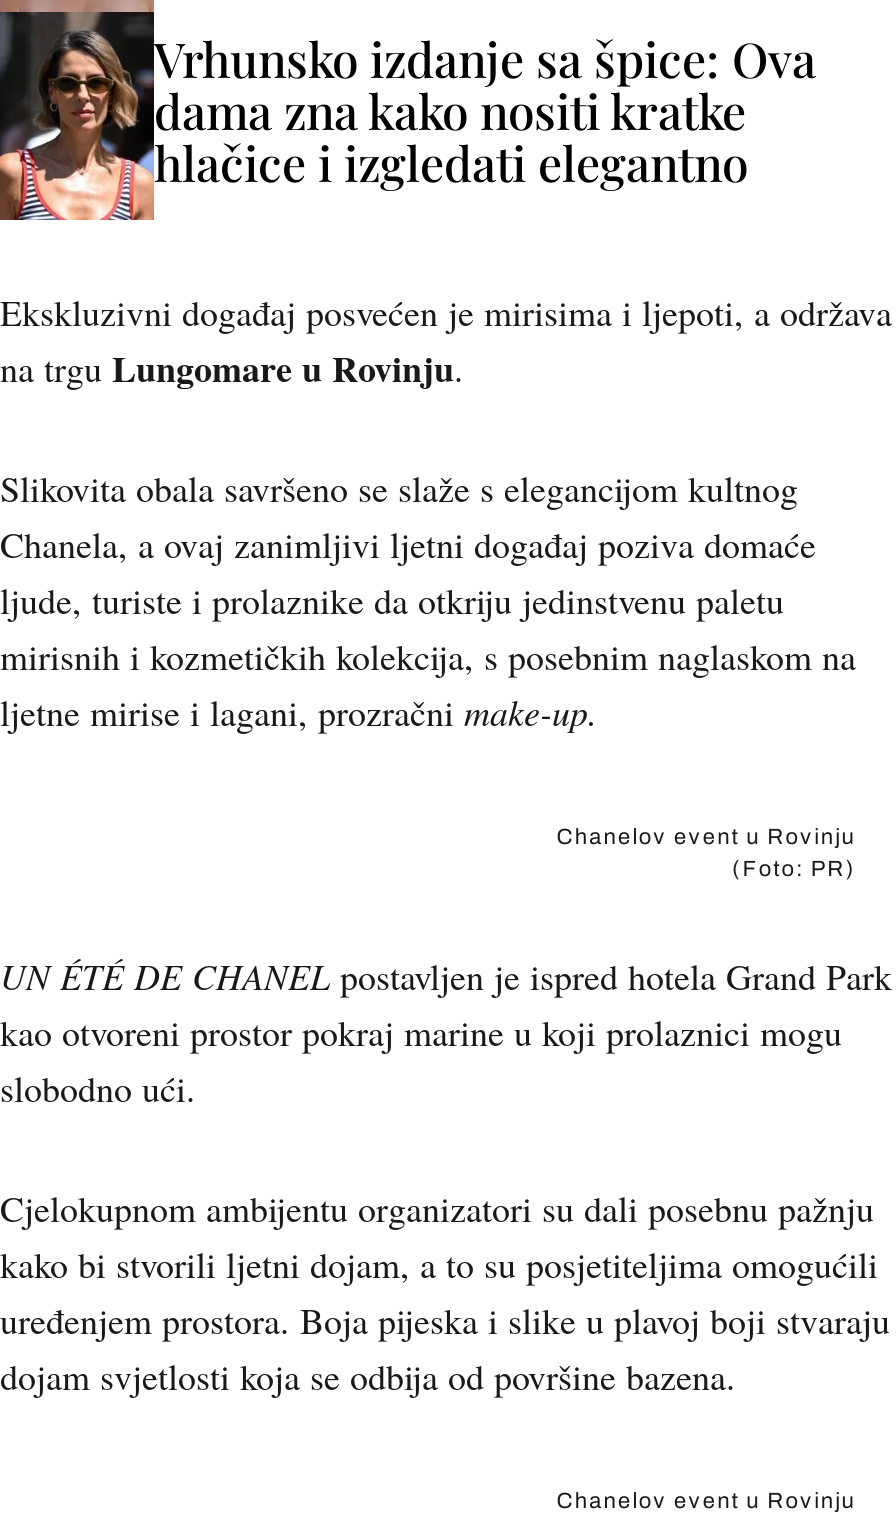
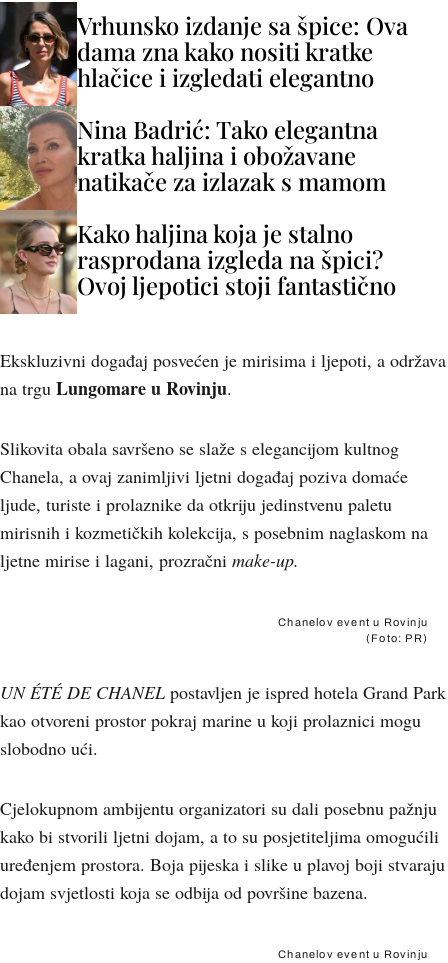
none -> [3,105,396,315] [image] | Nina Badrić: Tako elegantna | kratka haljina i obožavane | natikače za izlazak s mamom | Kako haljina koja je stalno | rasprodana izgleda na špici? | Ovoj ljepotici stoji fantastično

